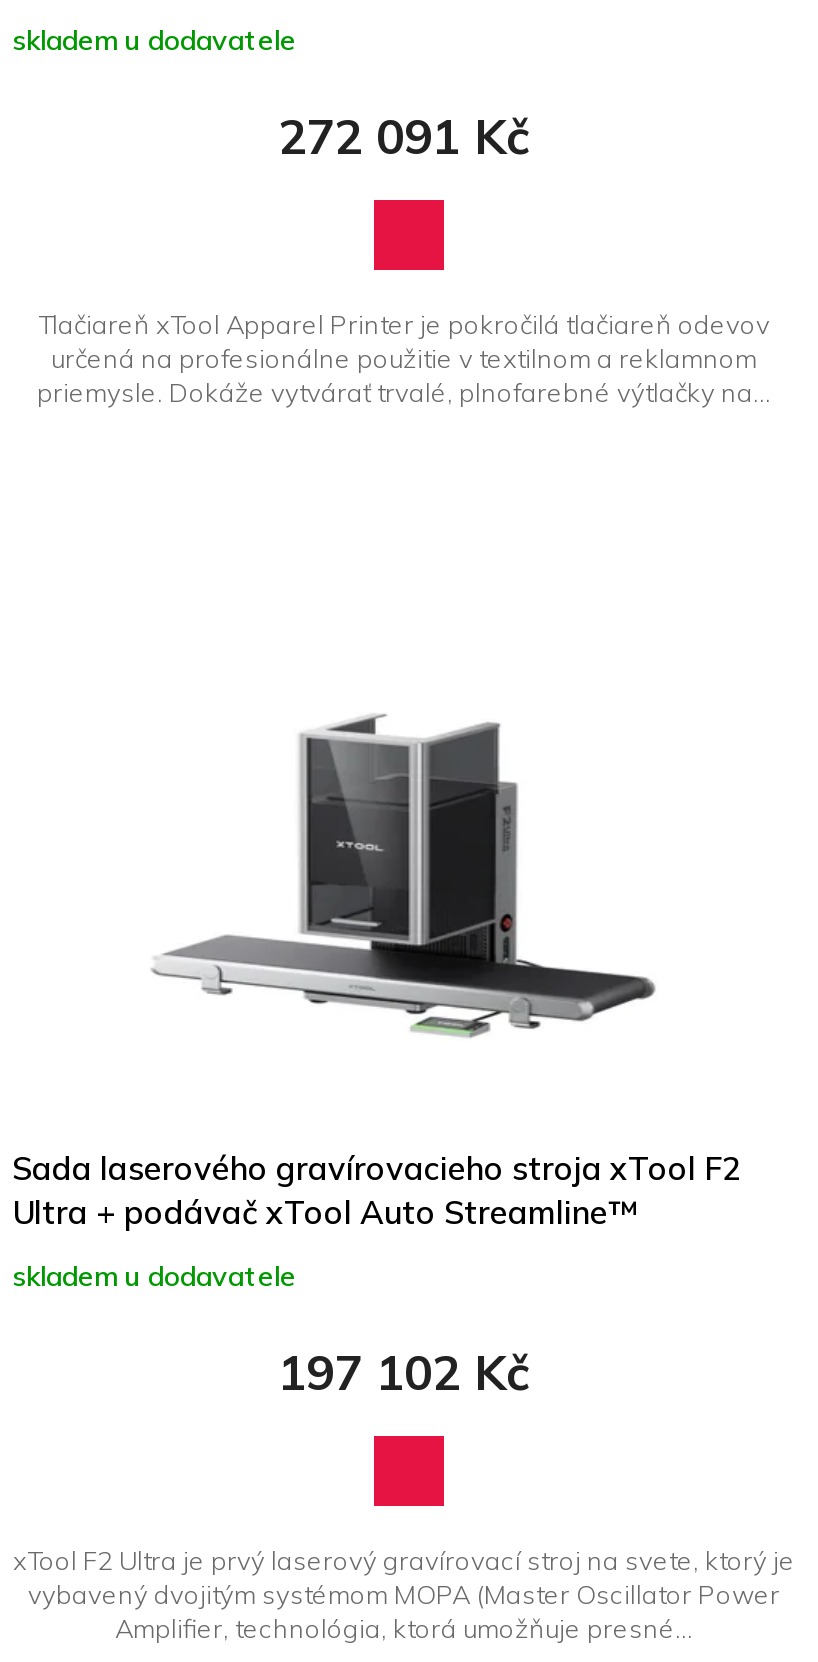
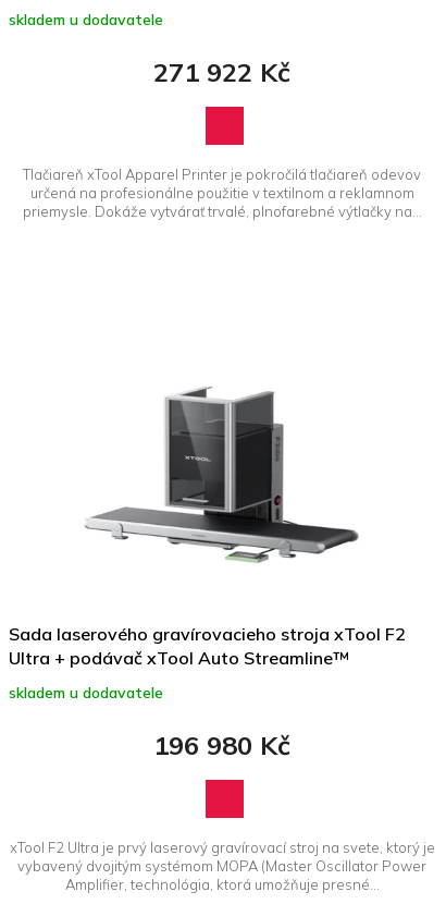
[278,105,530,165] 272 091 Kč -> [153,55,290,88] 271 922 Kč
[278,1341,530,1401] 197 102 Kč -> [153,728,290,761] 196 980 Kč

